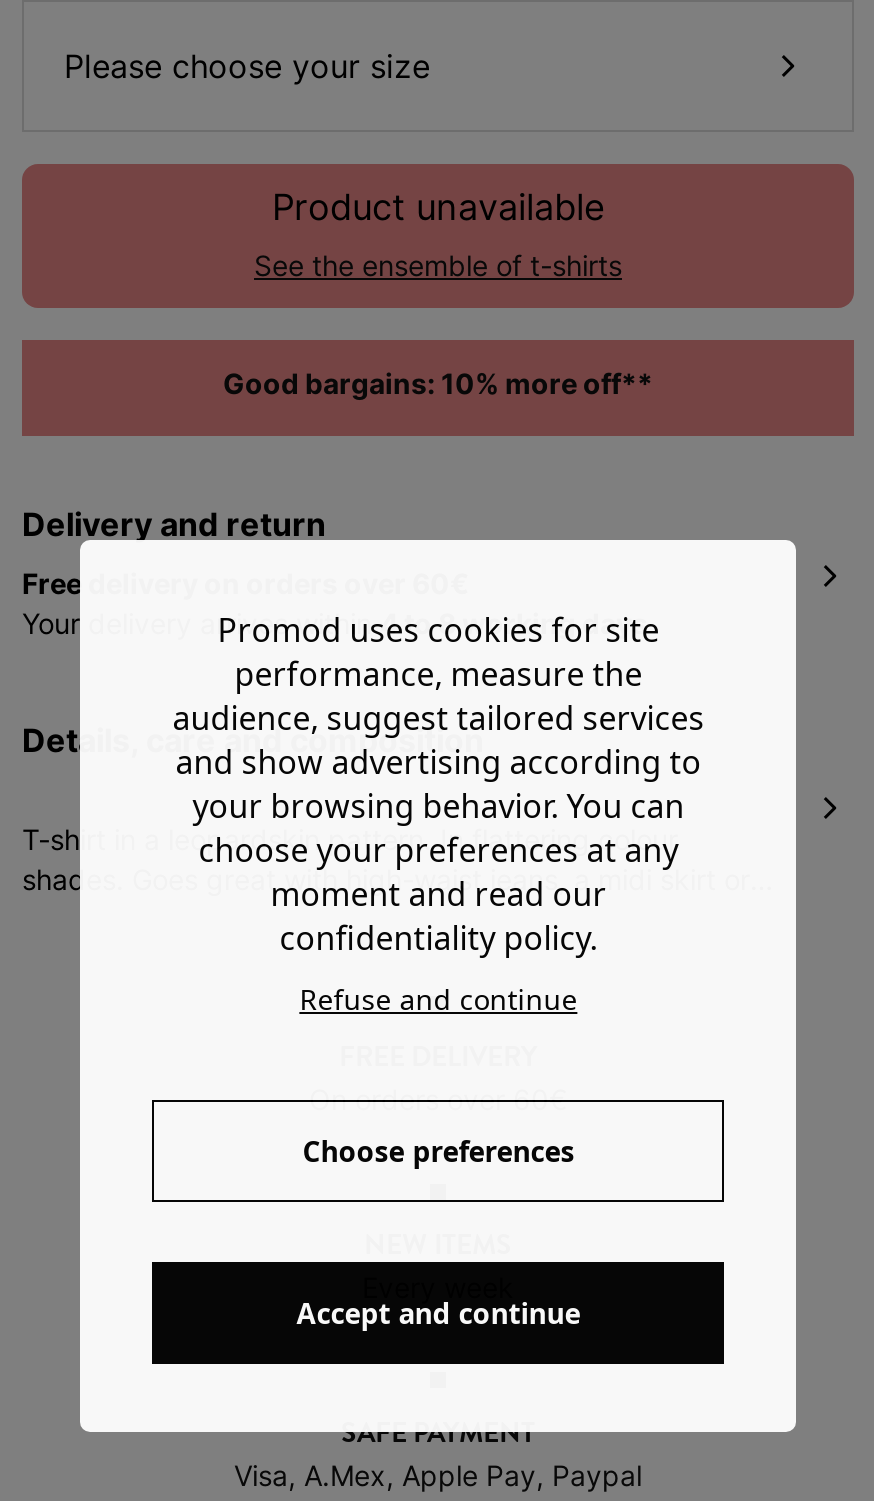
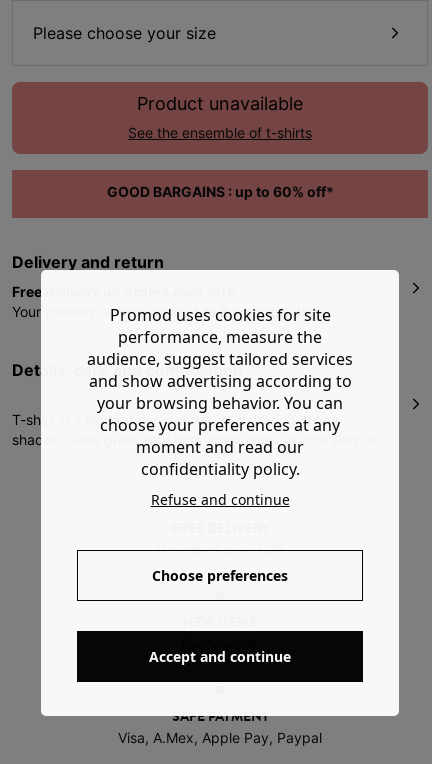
[245,366,653,400] Good bargains: 10% more off** -> [117,183,333,200] GOOD BARGAINS : up to 60% off*

